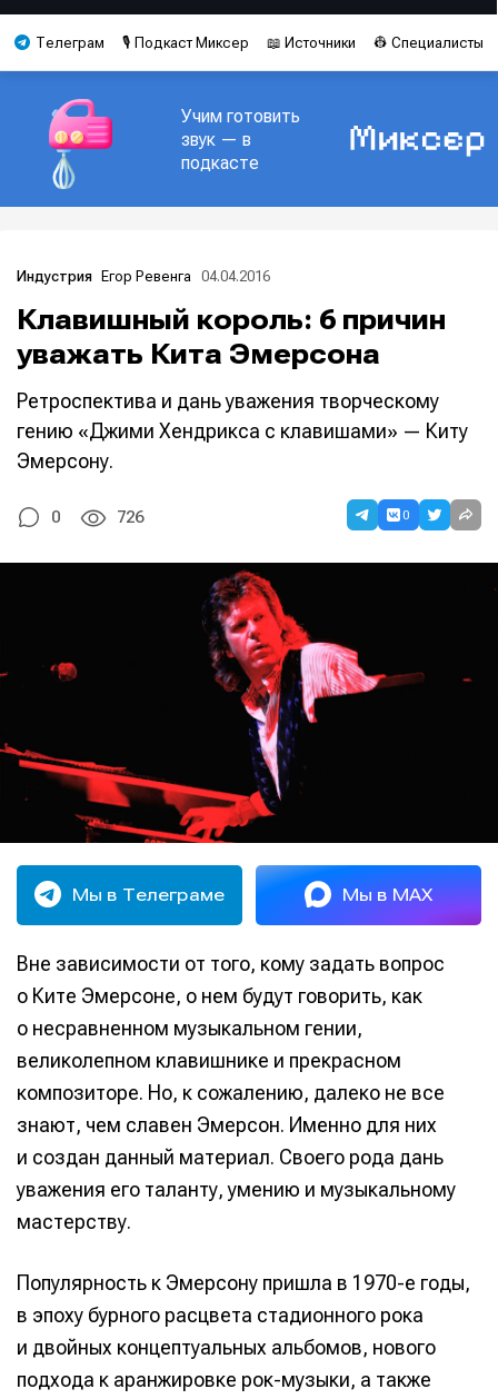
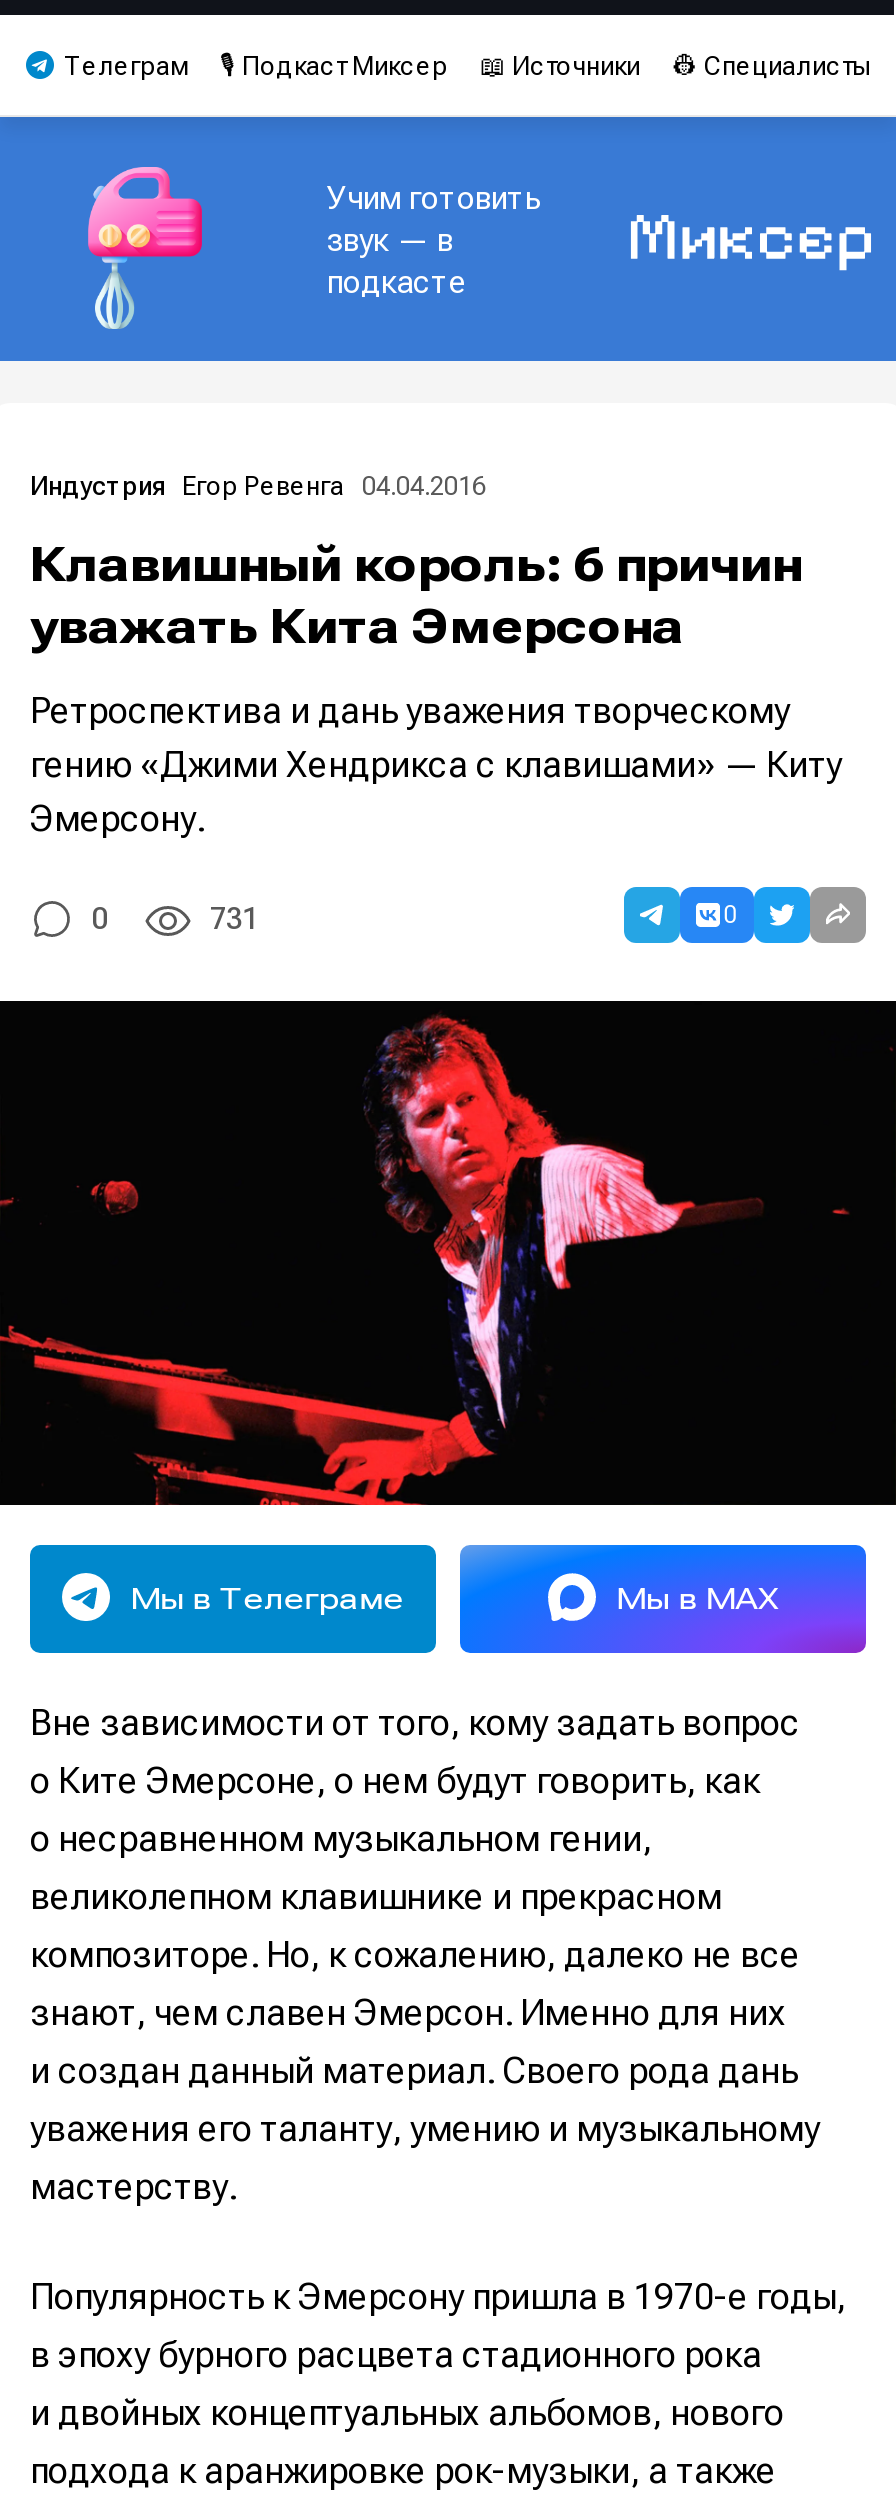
[117,507,143,527] 726 -> [210,901,258,937] 731

